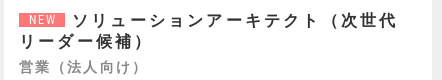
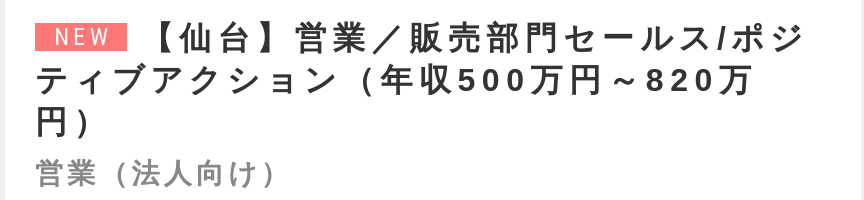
[19,12,398,50] ソリューションアーキテクト（次世代 | リーダー候補） -> [35,21,808,139] 【仙台】営業／販売部門セールス/ポジ | ティブアクション（年収500万円～820万 | 円）

